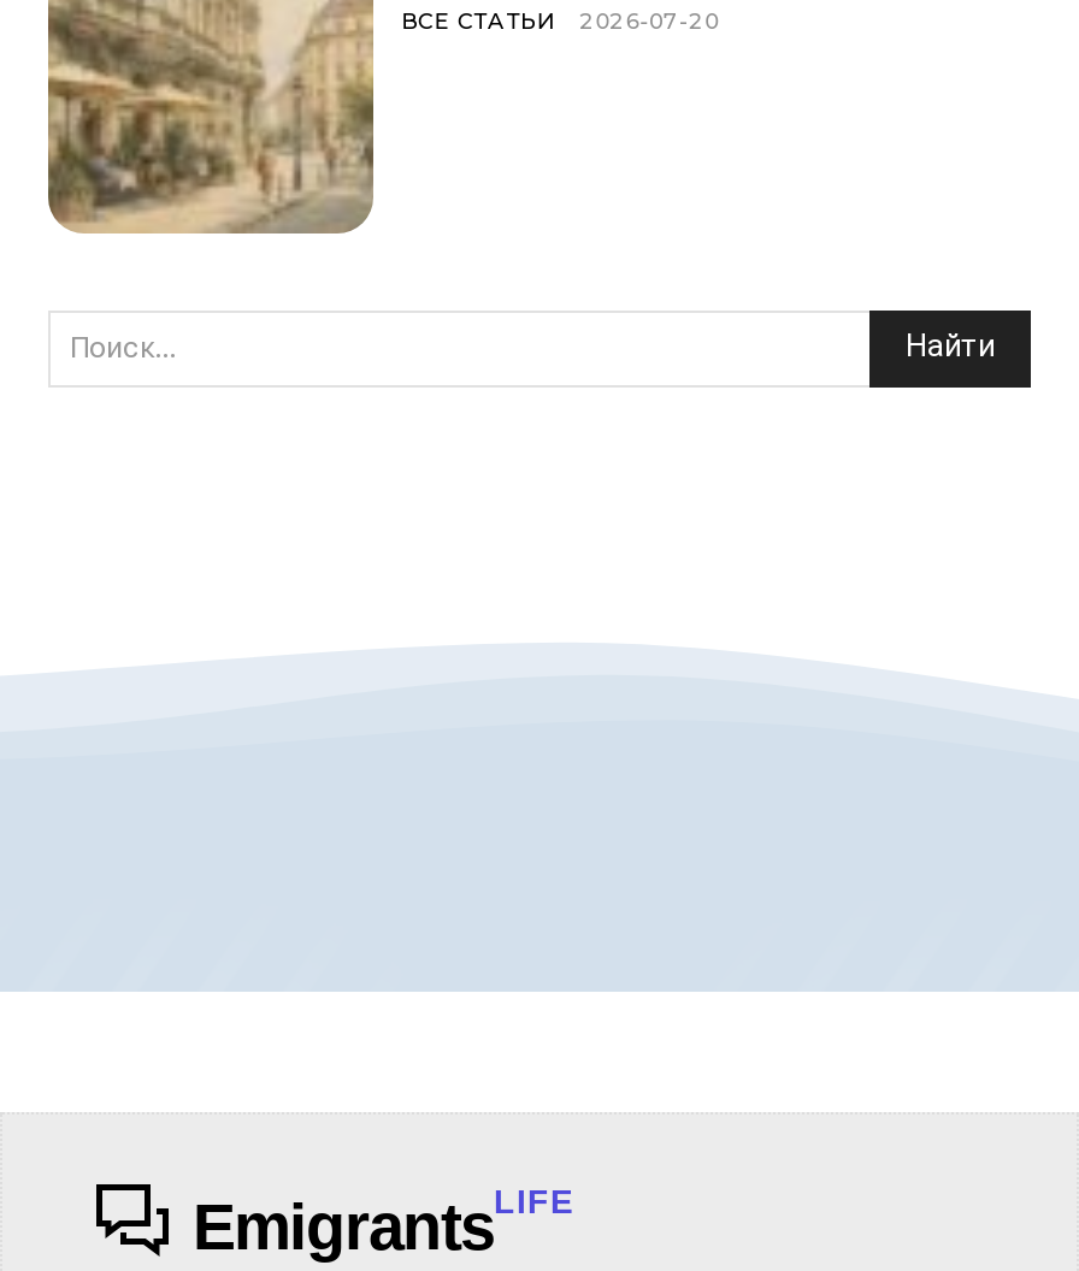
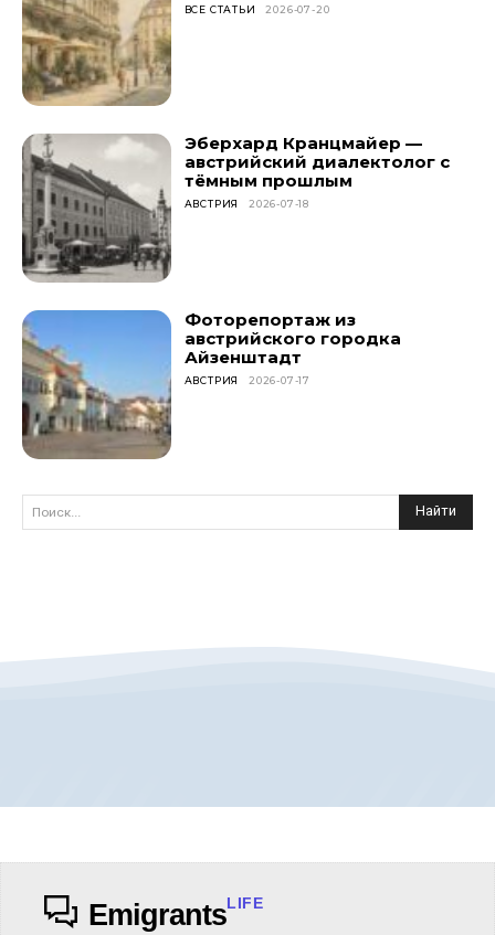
none -> [21,132,449,283] [image] | Эберхард Кранцмайер — | австрийский диалектолог с | тёмным прошлым | АВСТРИЯ | 2026-07-18
none -> [21,309,401,459] [image] | Фоторепортаж из | австрийского городка | Айзенштадт | АВСТРИЯ | 2026-07-17

